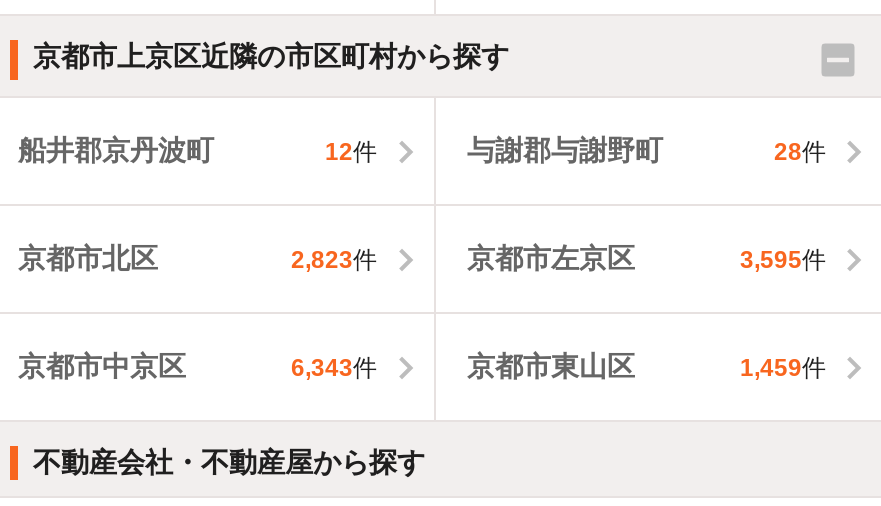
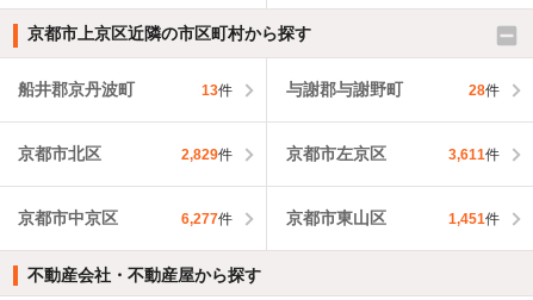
[325,137,377,165] 12件 -> [201,82,232,98] 13件
[291,245,377,273] 2,823件 -> [181,146,232,163] 2,829件
[740,245,826,273] 3,595件 -> [448,146,500,163] 3,611件
[291,353,377,381] 6,343件 -> [181,210,232,227] 6,277件
[740,353,826,381] 1,459件 -> [448,210,500,227] 1,451件

